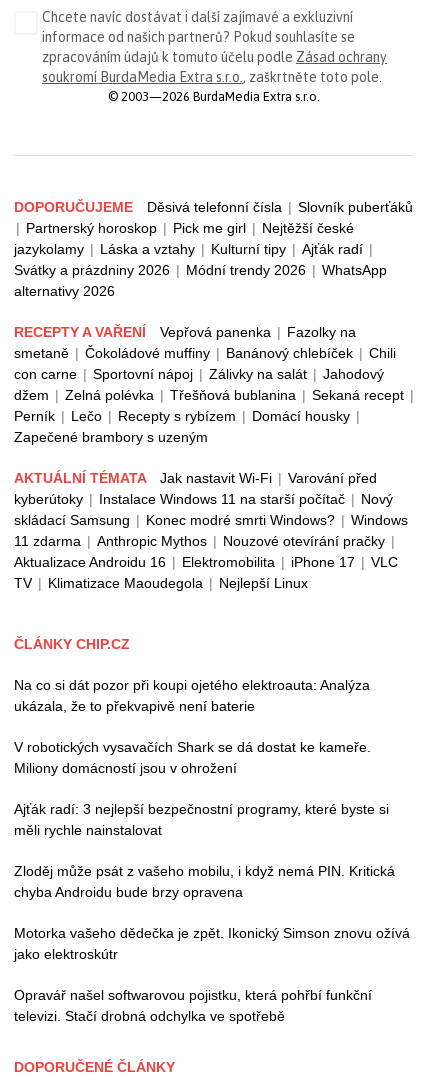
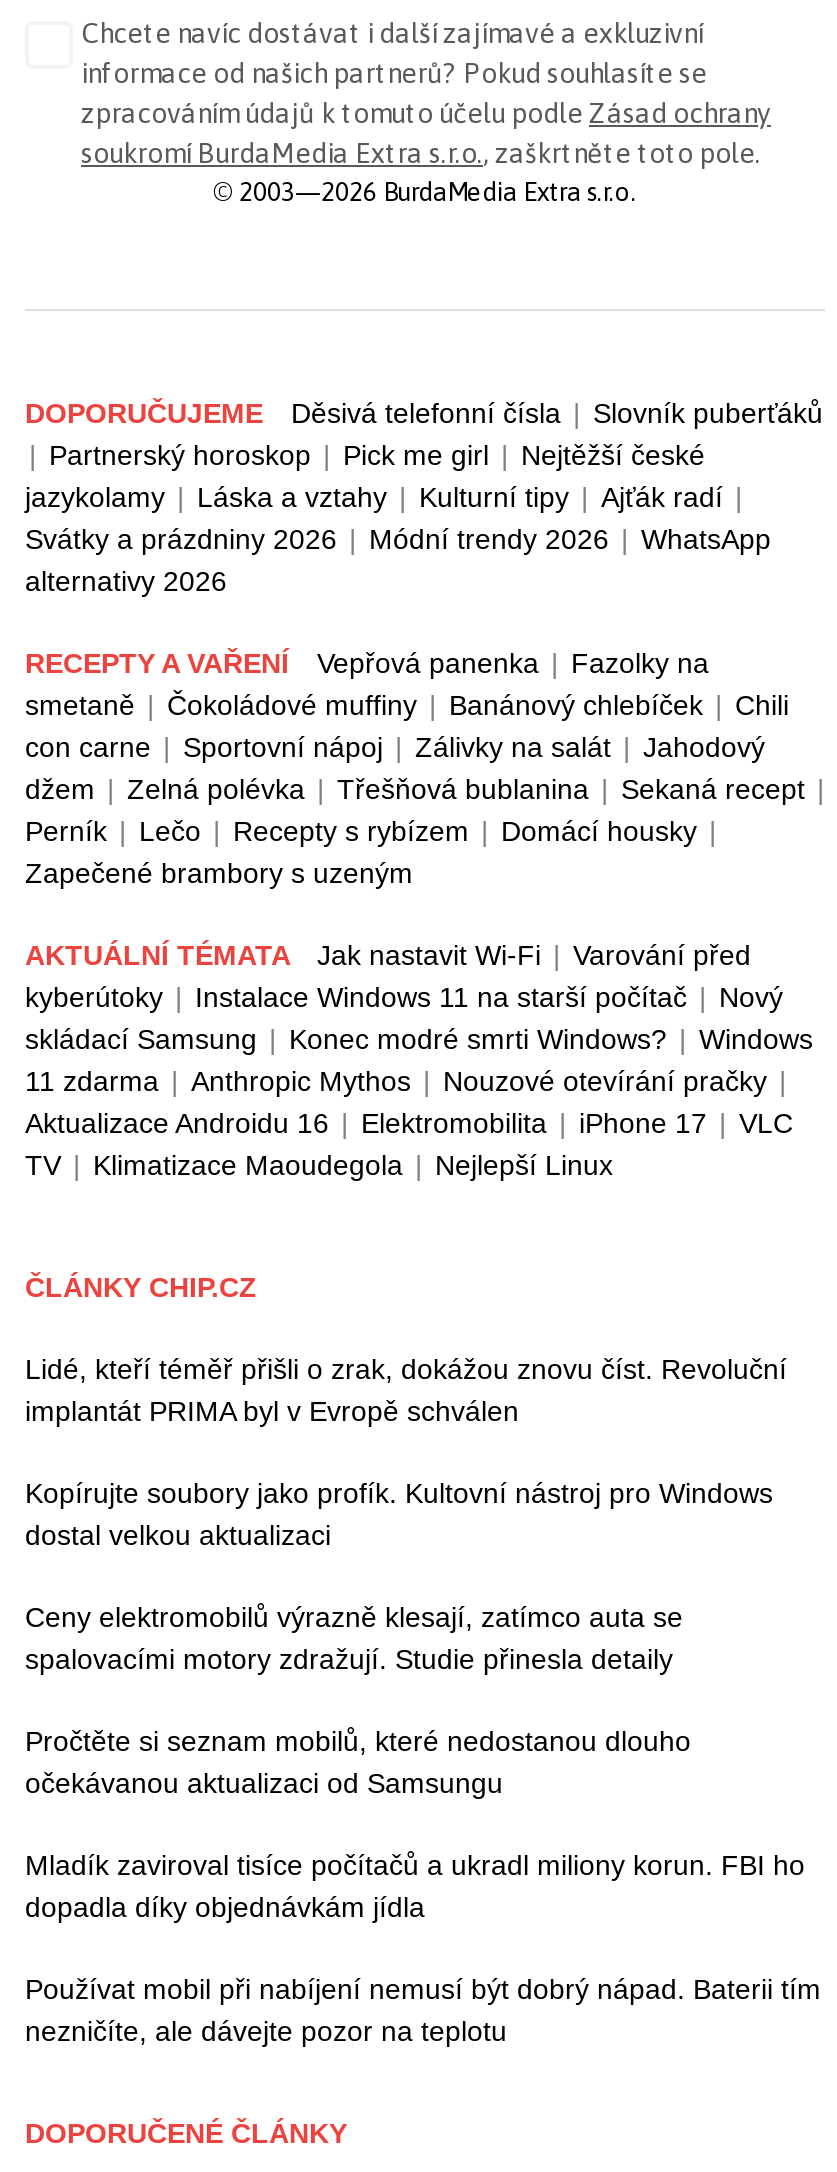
[14,677,370,714] Na co si dát pozor při koupi ojetého elektroauta: Analýza | ukázala, že to překvapivě není baterie -> [25,1353,787,1427] Lidé, kteří téměř přišli o zrak, dokážou znovu číst. Revoluční | implantát PRIMA byl v Evropě schválen
[14,739,371,776] V robotických vysavačích Shark se dá dostat ke kameře. | Miliony domácností jsou v ohrožení -> [25,1477,773,1551] Kopírujte soubory jako profík. Kultovní nástroj pro Windows | dostal velkou aktualizaci
[14,801,389,838] Ajťák radí: 3 nejlepší bezpečnostní programy, které byste si | měli rychle nainstalovat -> [25,1601,683,1675] Ceny elektromobilů výrazně klesají, zatímco auta se | spalovacími motory zdražují. Studie přinesla detaily
[14,863,395,900] Zloděj může psát z vašeho mobilu, i když nemá PIN. Kritická | chyba Androidu bude brzy opravena -> [25,1725,691,1799] Pročtěte si seznam mobilů, které nedostanou dlouho | očekávanou aktualizaci od Samsungu
[14,925,410,962] Motorka vašeho dědečka je zpět. Ikonický Simson znovu ožívá | jako elektroskútr -> [25,1849,805,1923] Mladík zaviroval tisíce počítačů a ukradl miliony korun. FBI ho | dopadla díky objednávkám jídla
[14,987,372,1024] Opravář našel softwarovou pojistku, která pohřbí funkční | televizi. Stačí drobná odchylka ve spotřebě -> [25,1973,821,2047] Používat mobil při nabíjení nemusí být dobrý nápad. Baterii tím | nezničíte, ale dávejte pozor na teplotu

